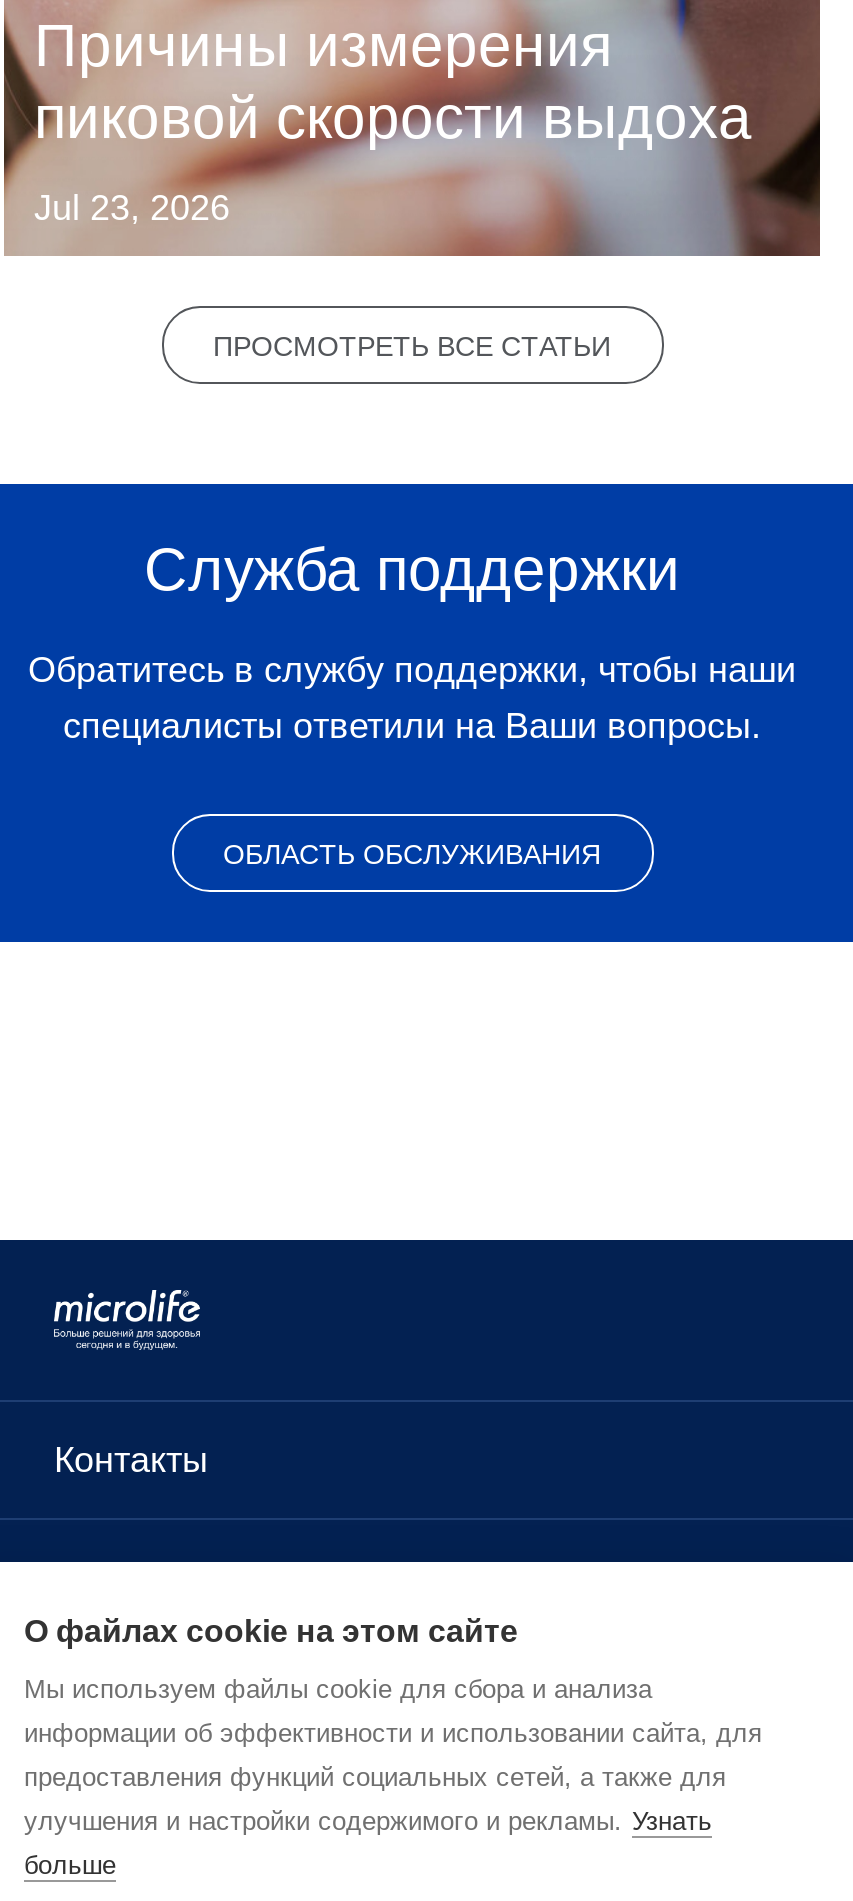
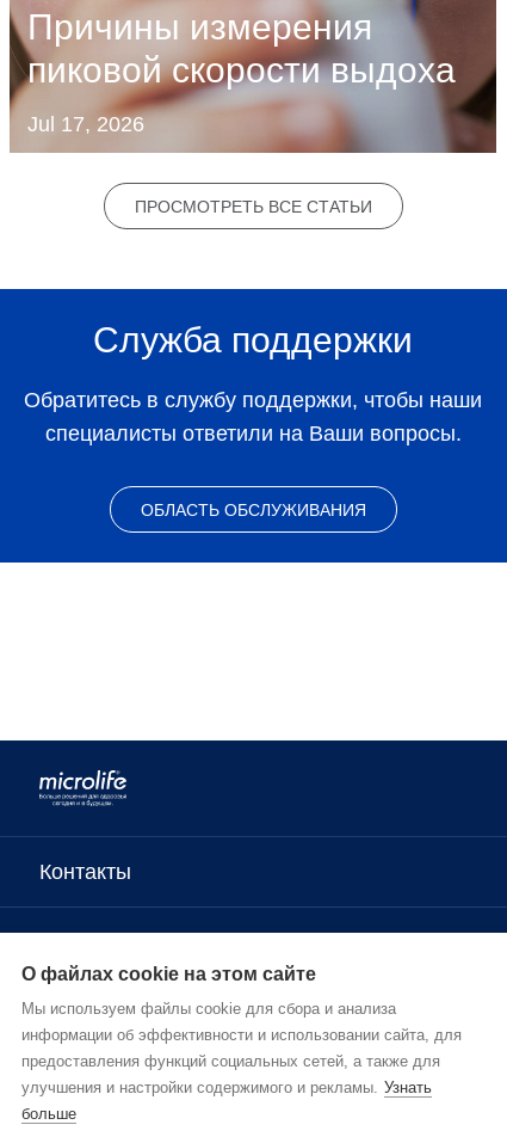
[34,189,230,229] Jul 23, 2026 -> [27,113,144,137] Jul 17, 2026

